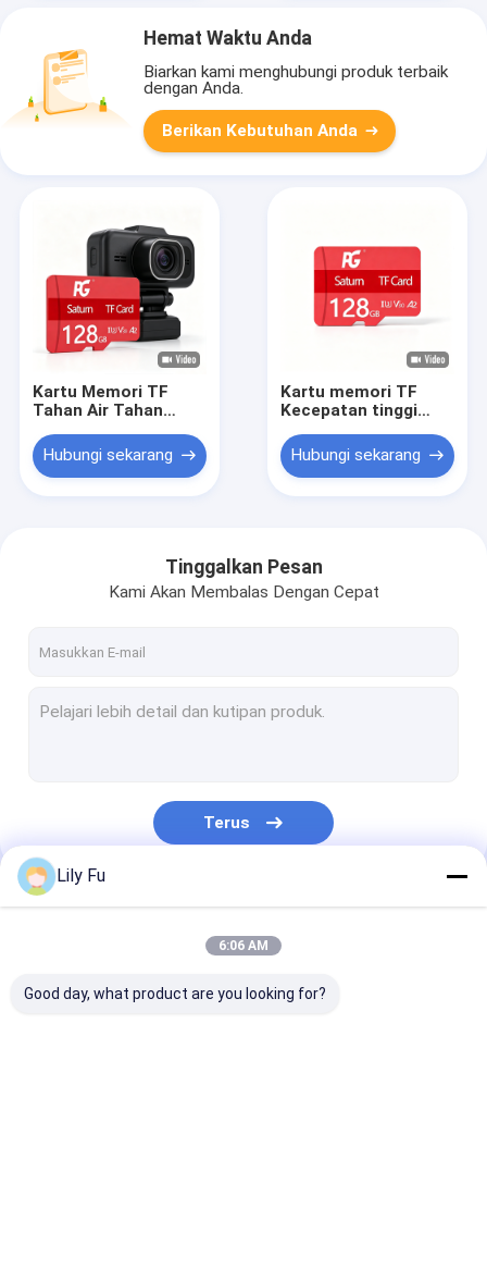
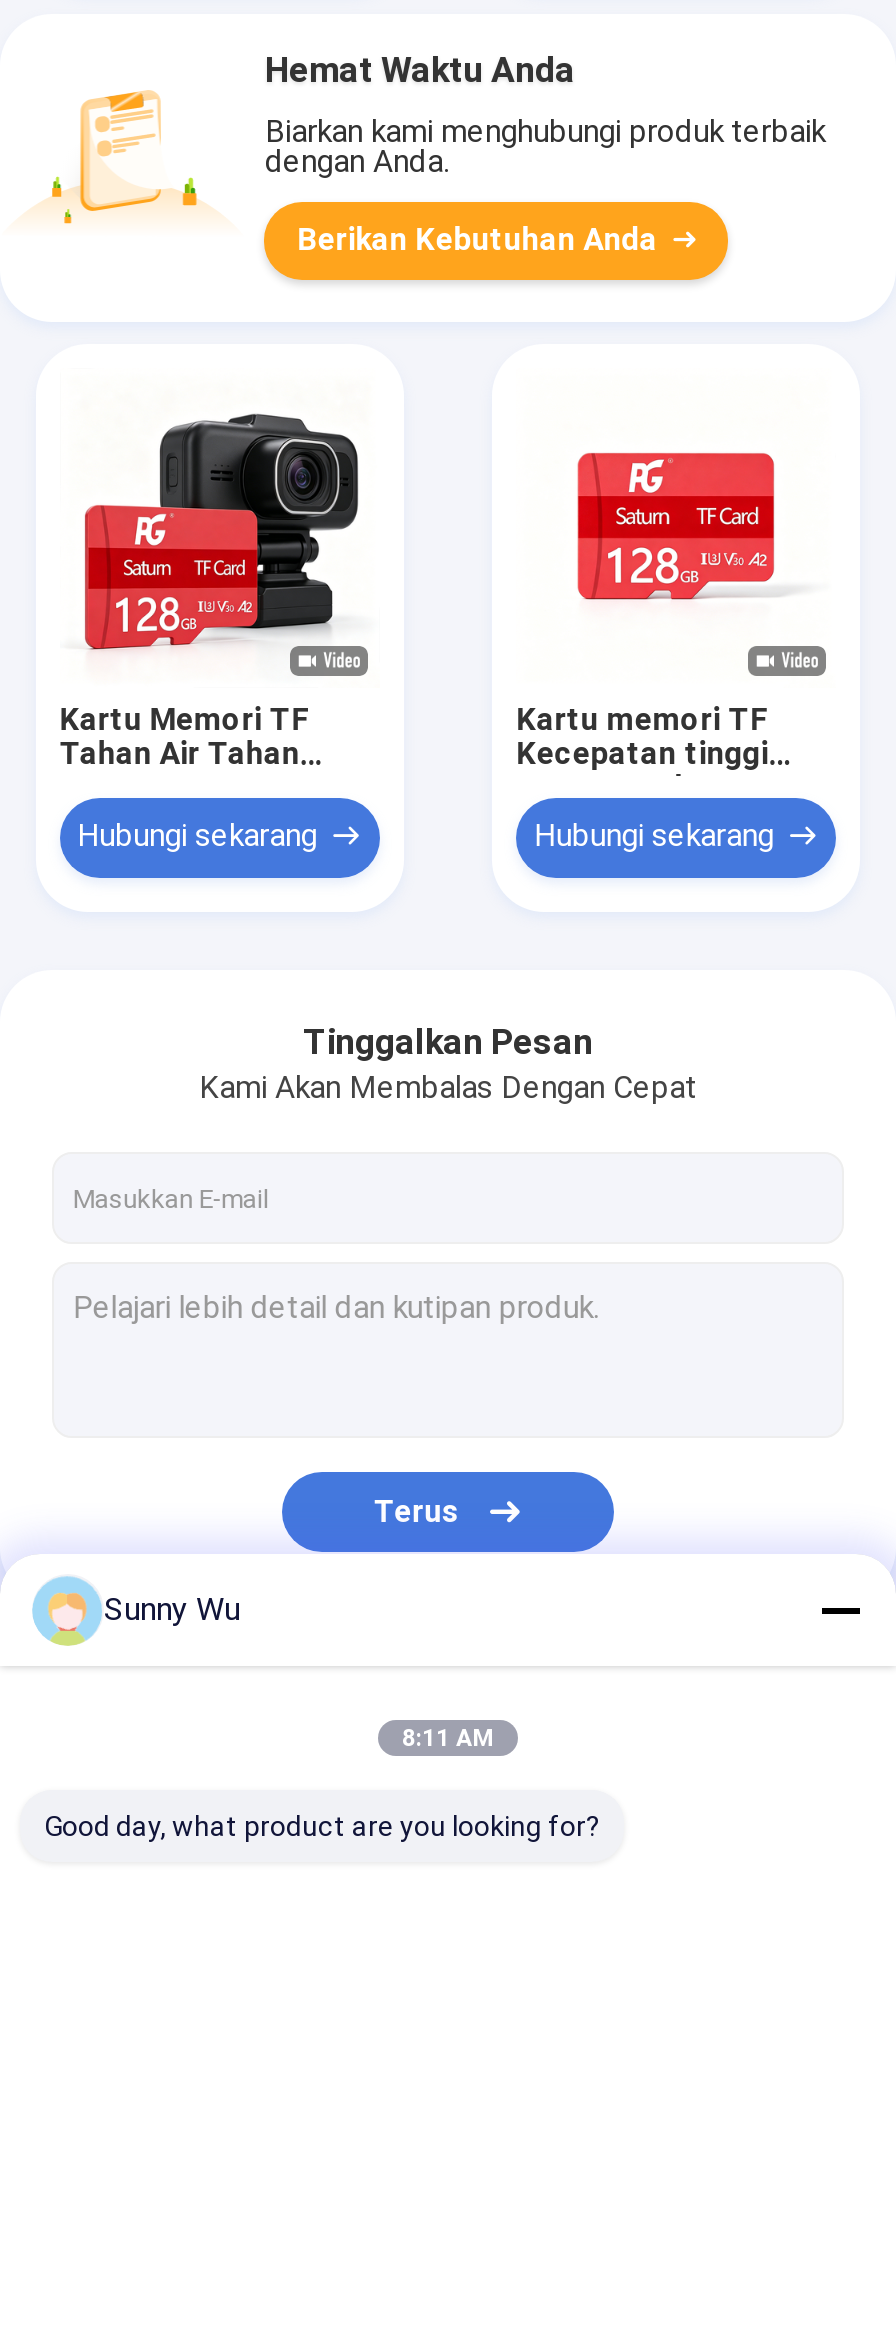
[57,865,105,886] Lily Fu -> [104,1590,240,1628] Sunny Wu
[218,938,269,953] 6:06 AM -> [402,1724,494,1752] 8:11 AM

